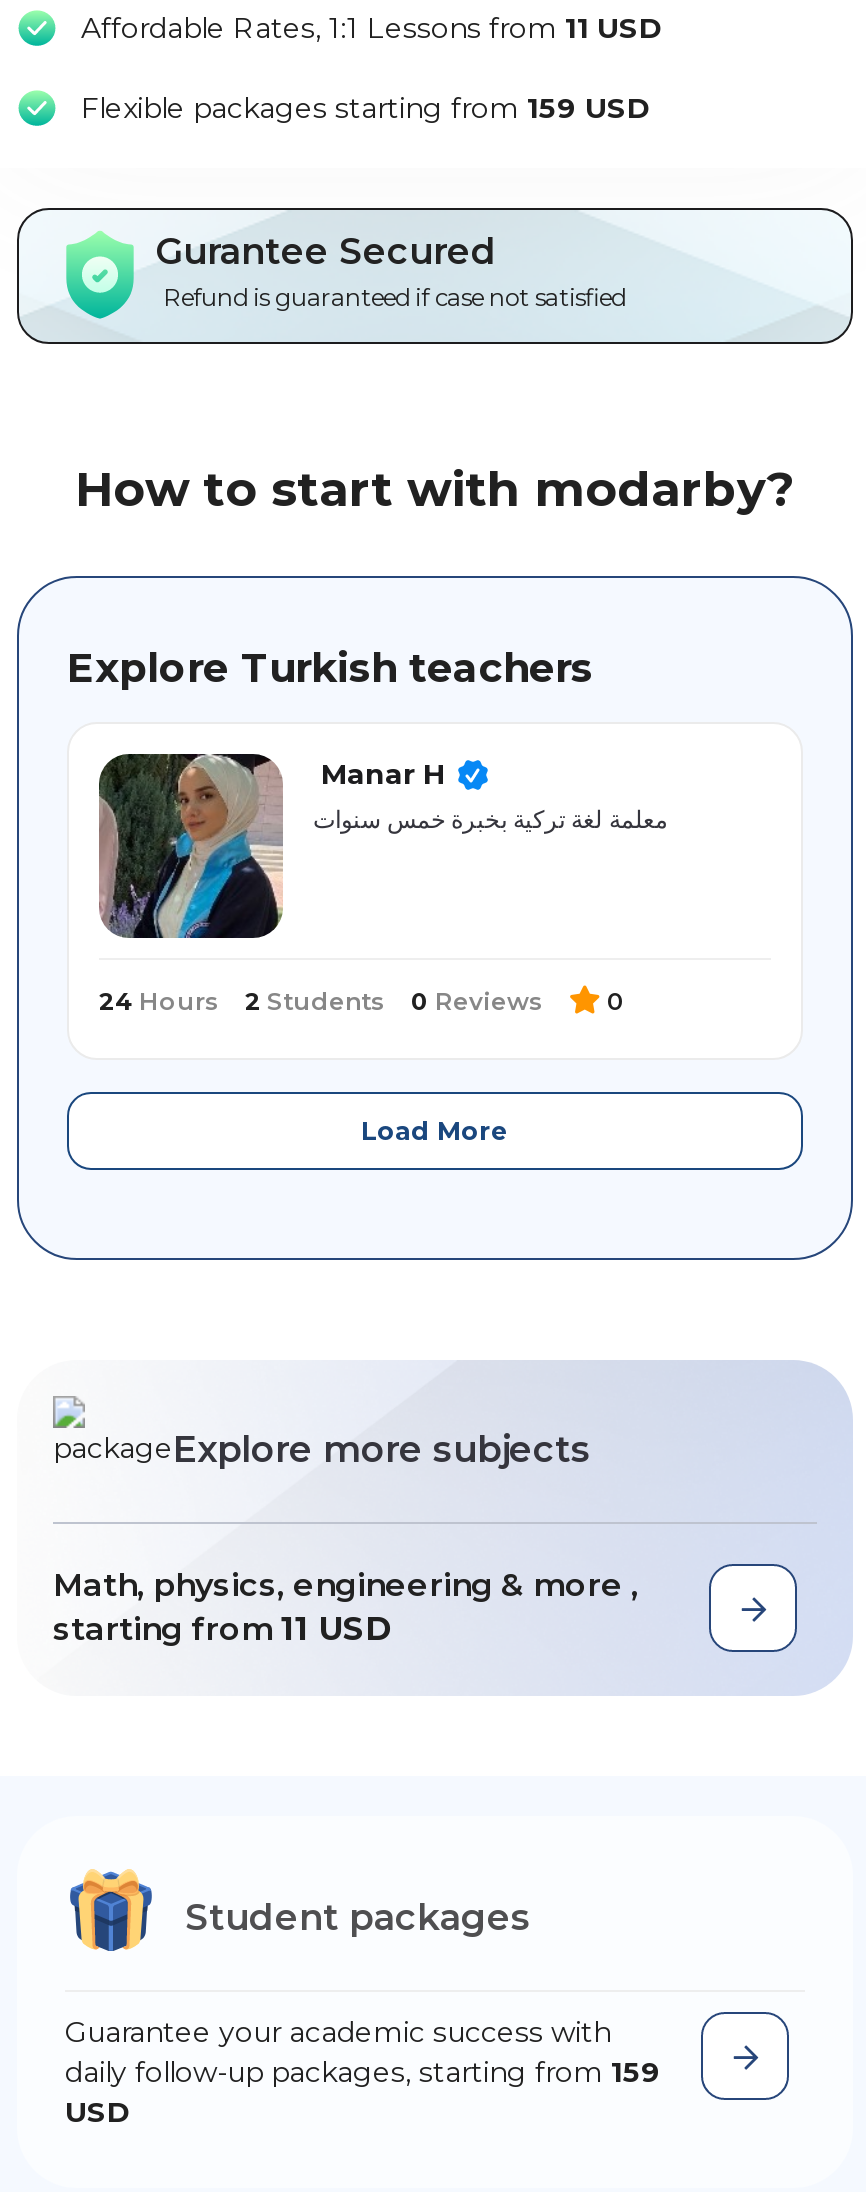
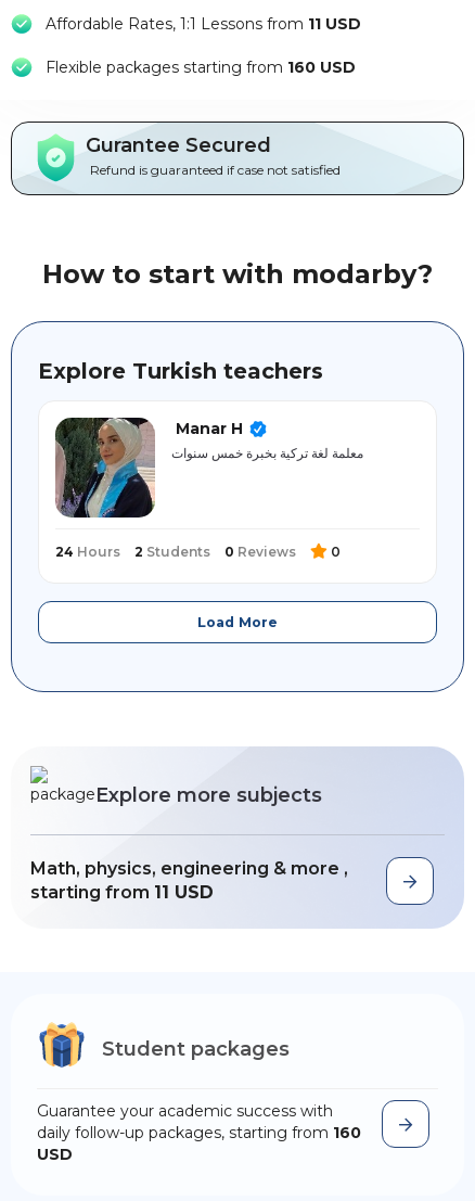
[81,89,651,125] Flexible packages starting from 159 USD -> [46,57,356,76] Flexible packages starting from 160 USD
[65,2053,661,2089] daily follow-up packages, starting from 159 -> [37,1122,361,1142] daily follow-up packages, starting from 160

